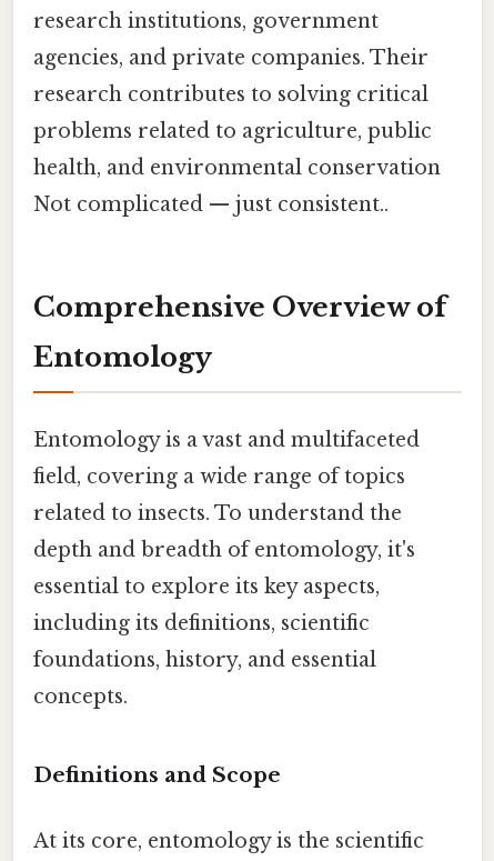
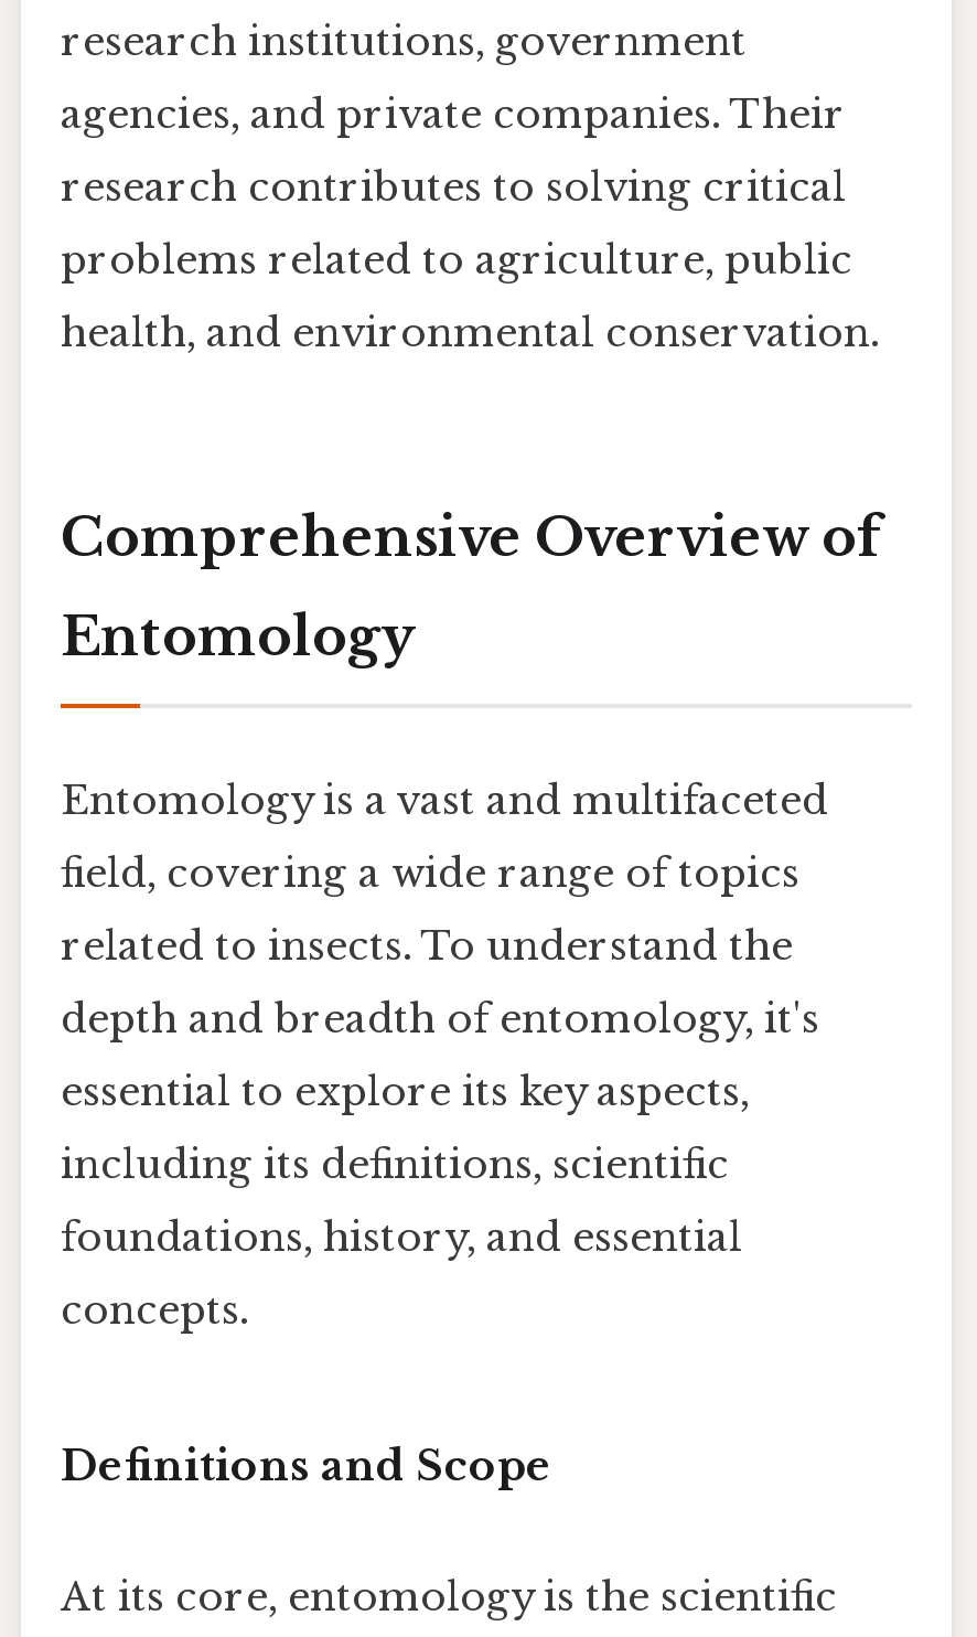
[33,156,441,217] health, and environmental conservation | Not complicated — just consistent.. -> [61,310,879,358] health, and environmental conservation.

